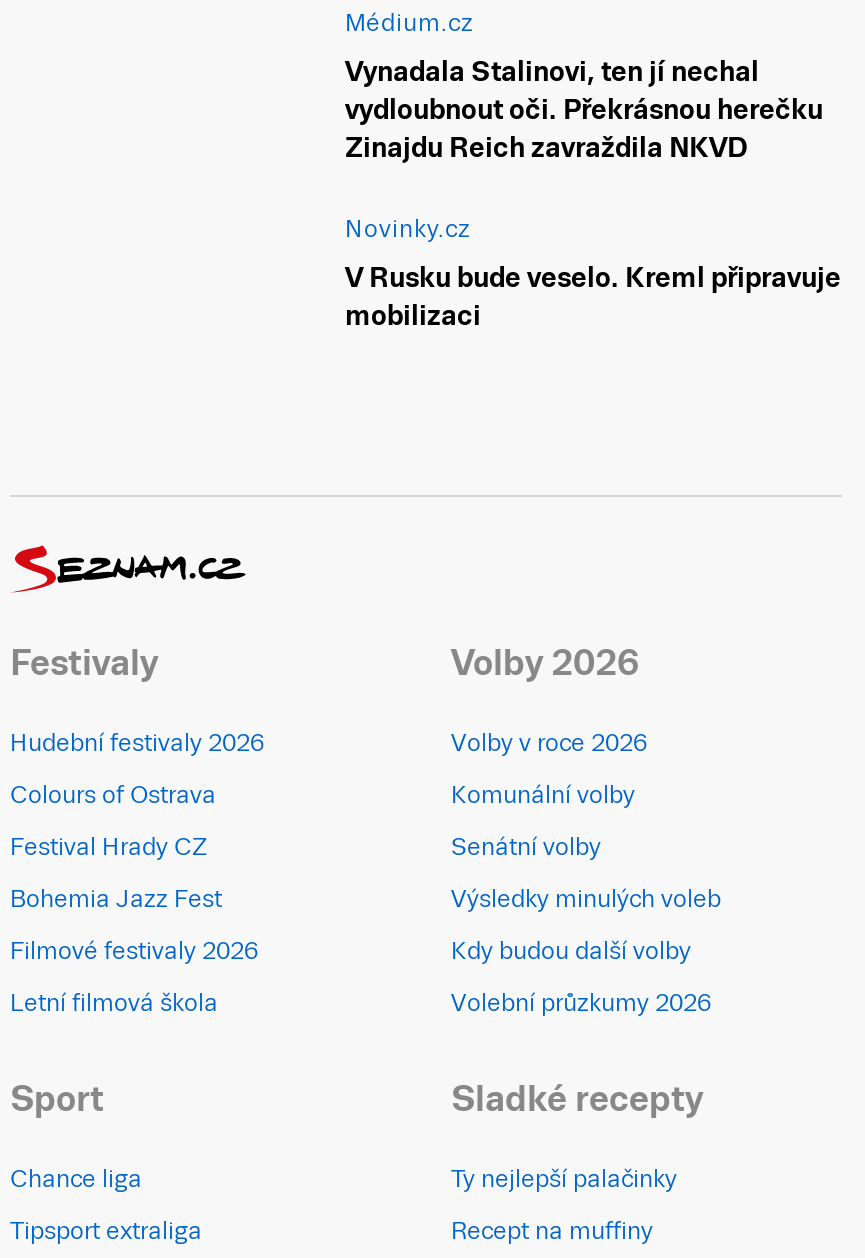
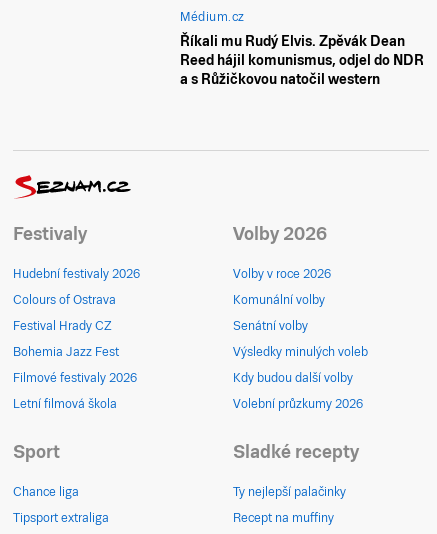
[345,55,841,332] Vynadala Stalinovi, ten jí nechal | vydloubnout oči. Překrásnou herečku | Zinajdu Reich zavraždila NKVD | Novinky.cz | V Rusku bude veselo. Kreml připravuje | mobilizaci -> [180,33,424,87] Říkali mu Rudý Elvis. Zpěvák Dean | Reed hájil komunismus, odjel do NDR | a s Růžičkovou natočil western

